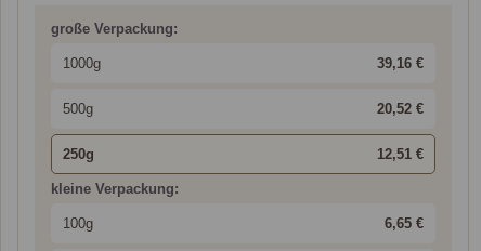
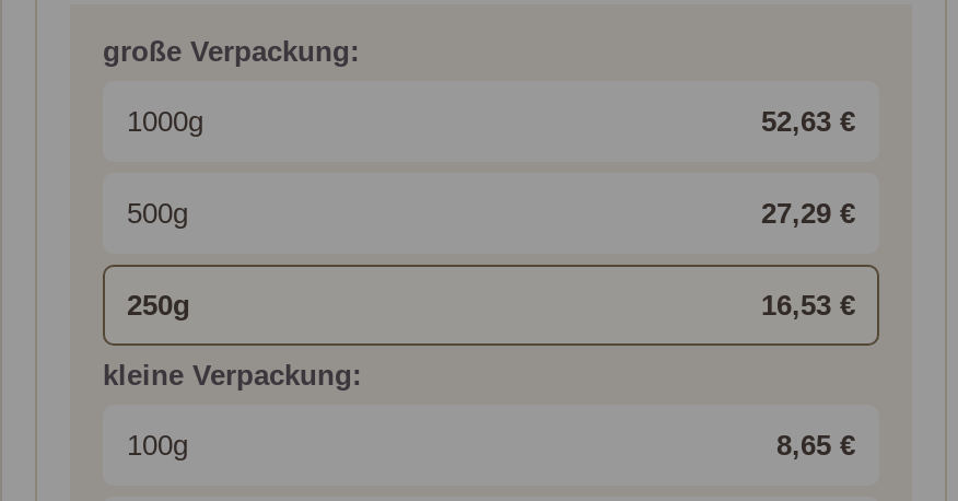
[377,56,424,72] 39,16 € -> [761,106,855,139] 52,63 €
[377,101,424,117] 20,52 € -> [761,198,855,231] 27,29 €
[377,147,424,163] 12,51 € -> [761,290,855,323] 16,53 €
[385,216,424,232] 6,65 € -> [776,430,855,463] 8,65 €

